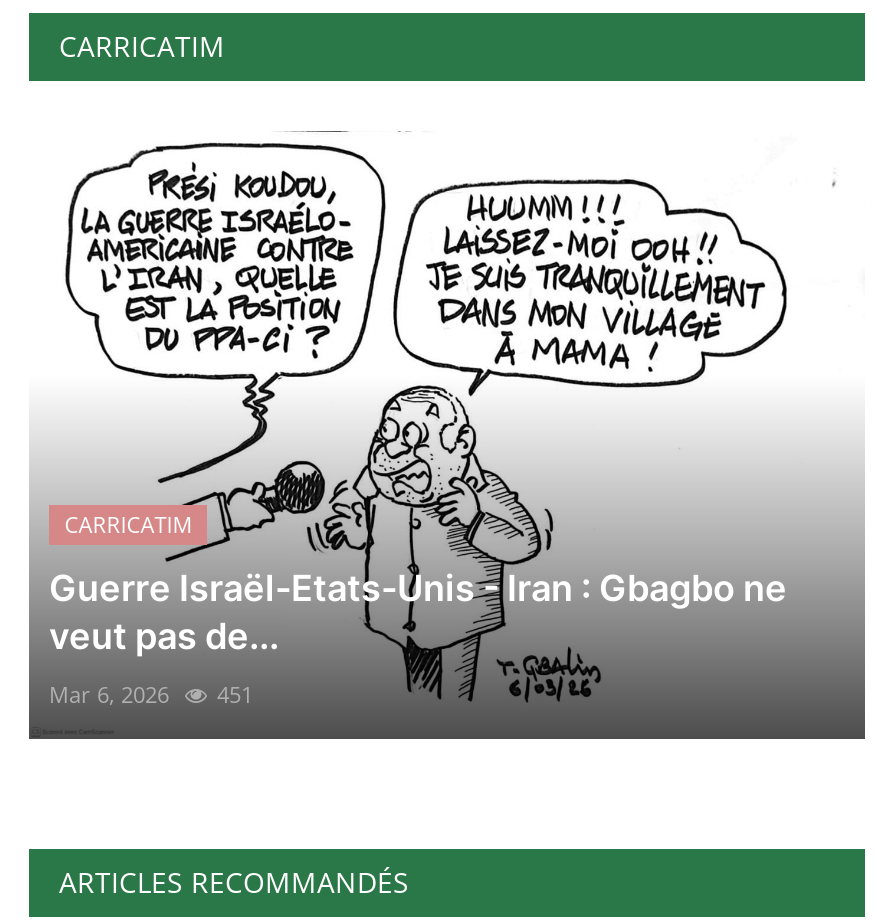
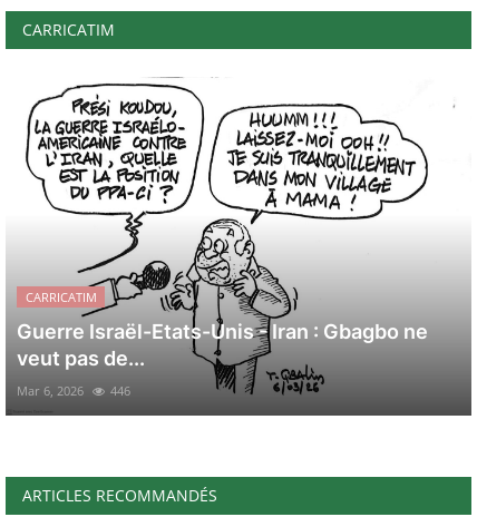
[49,678,253,708] Mar 6, 2026 451 -> [17,383,130,399] Mar 6, 2026 446

